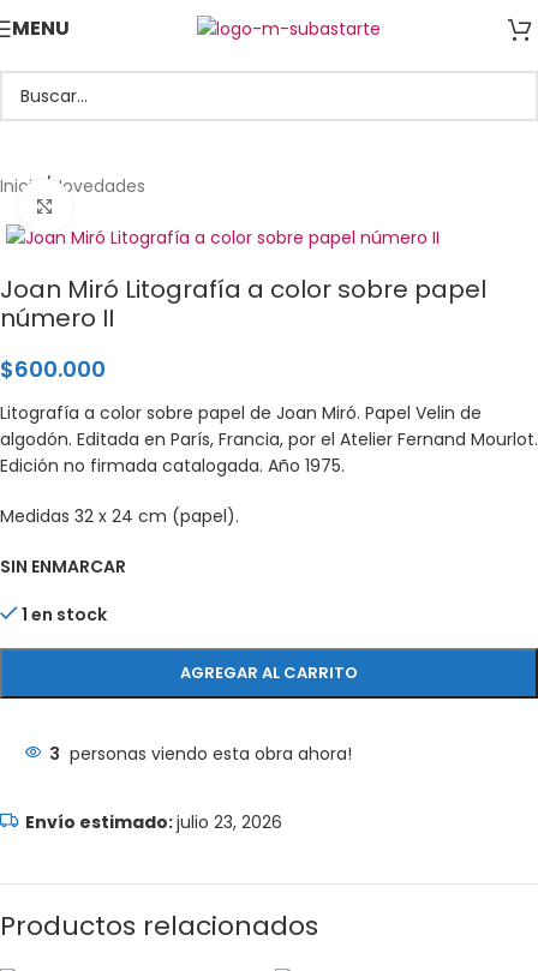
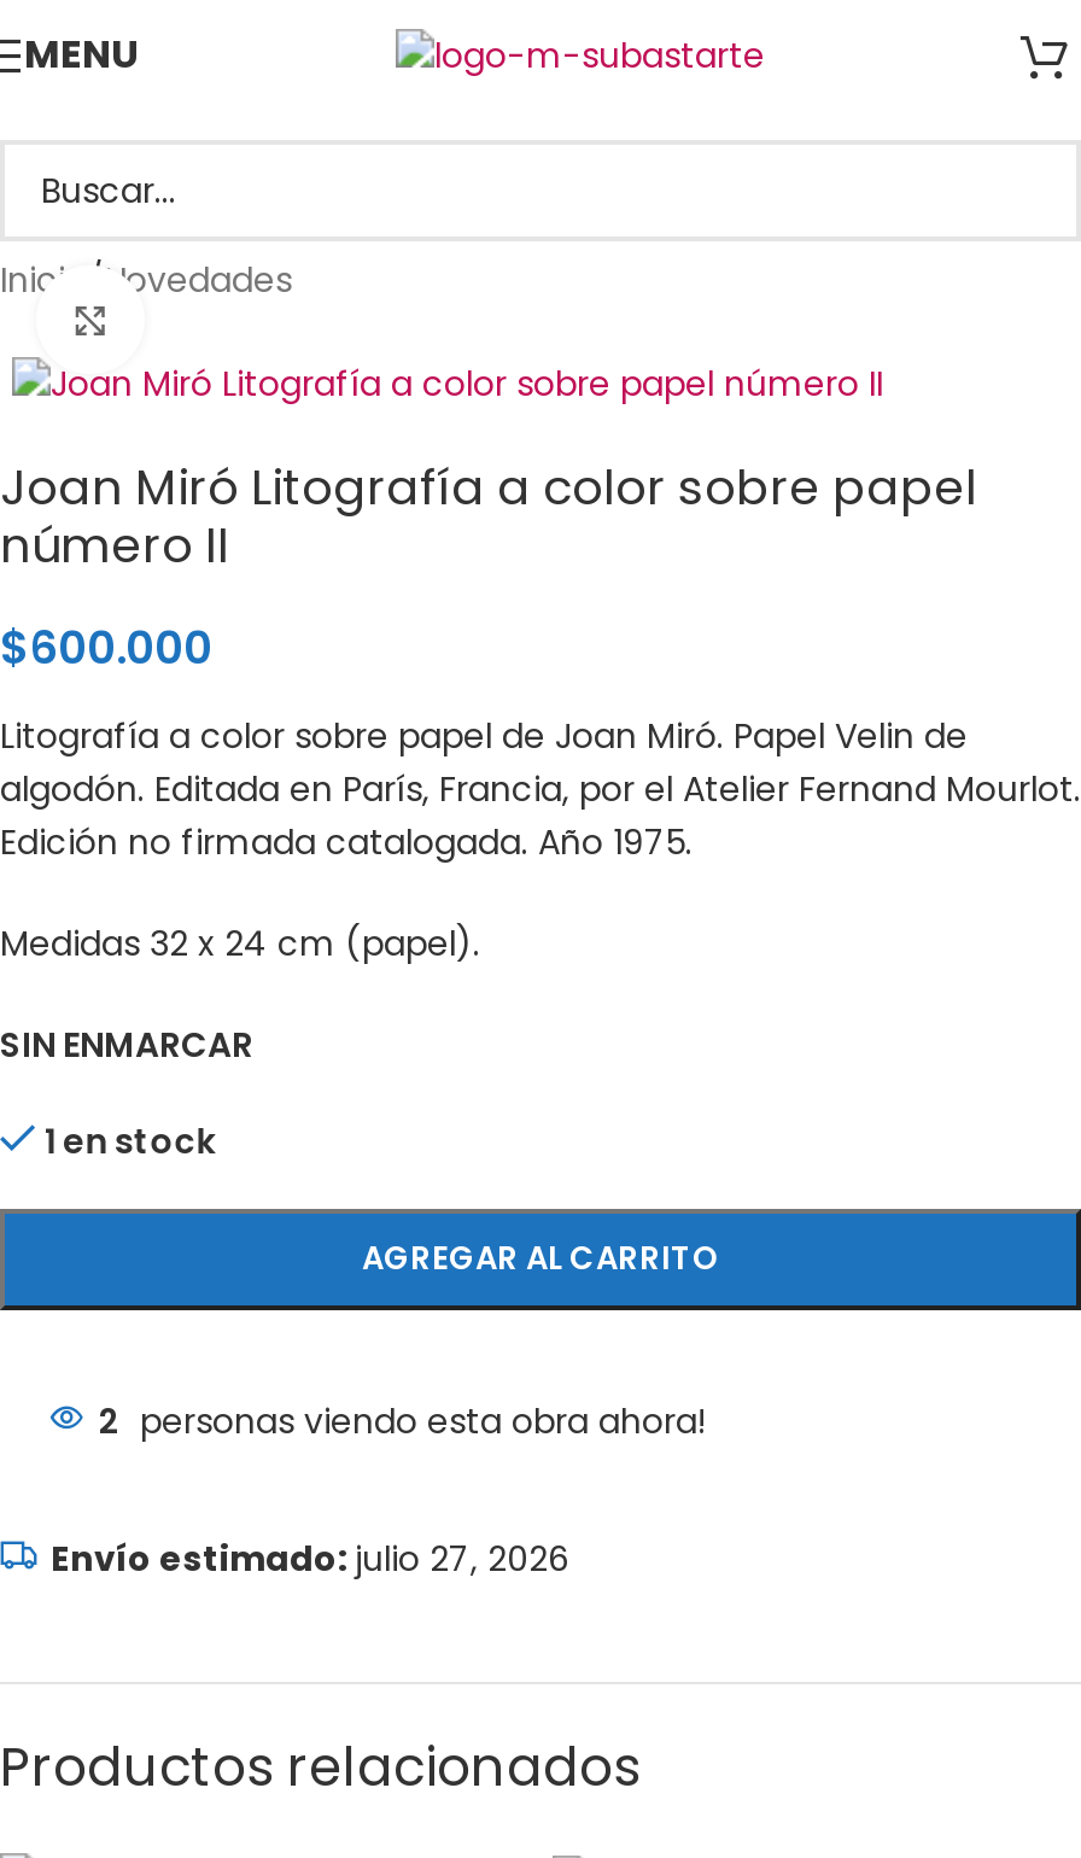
[49,742,352,766] 3 personas viendo esta obra ahora! -> [99,1398,707,1446] 2 personas viendo esta obra ahora!
[177,810,282,834] julio 23, 2026 -> [355,1535,569,1583] julio 27, 2026

